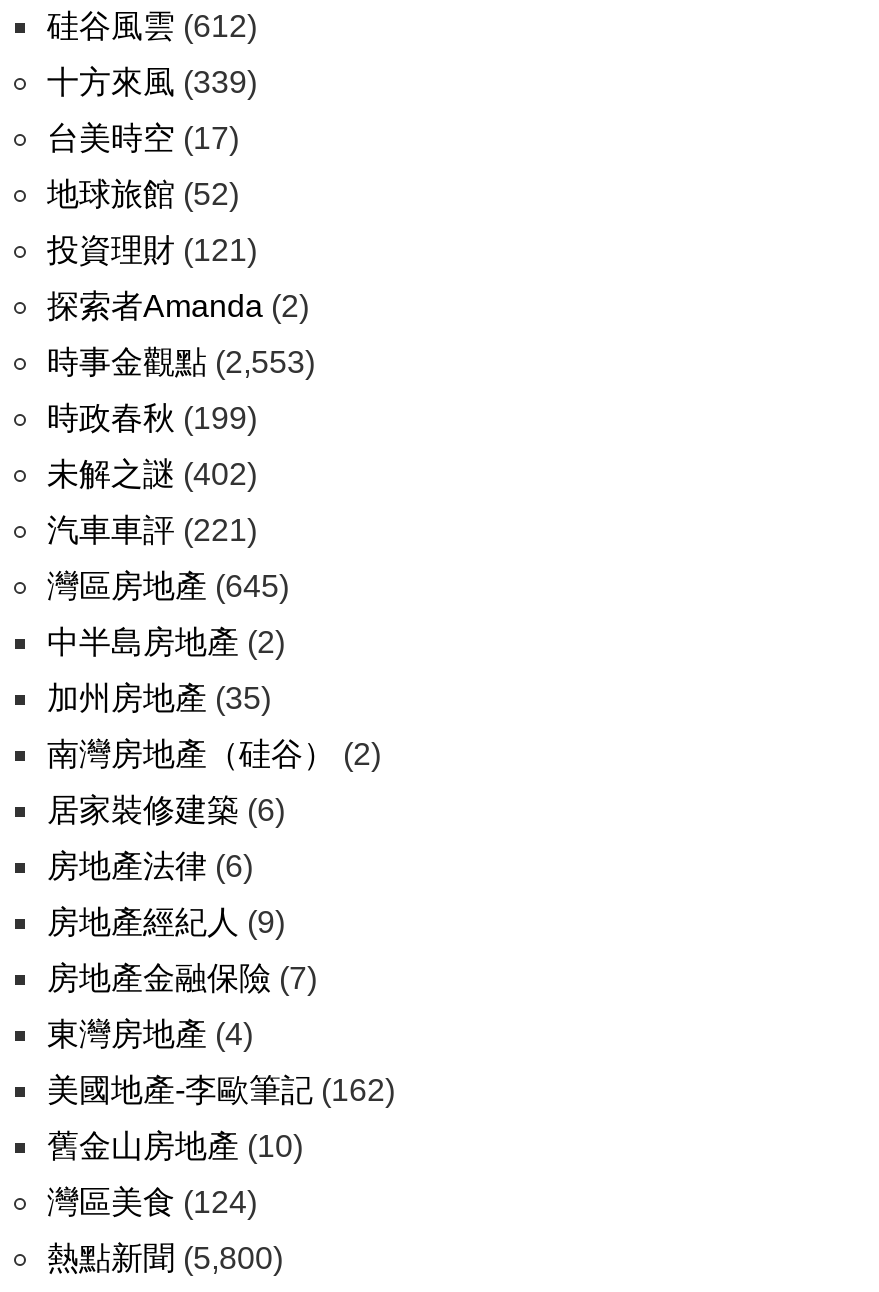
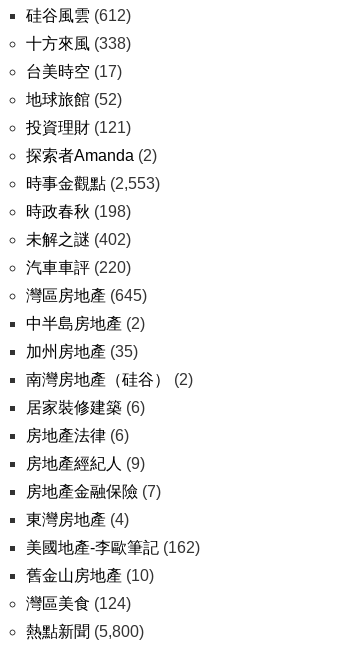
[47,65,257,99] 十方來風(339) -> [26,35,131,52] 十方來風(338)
[47,401,257,435] 時政春秋(199) -> [26,203,131,220] 時政春秋(198)
[47,513,257,547] 汽車車評(221) -> [26,259,131,276] 汽車車評(220)

